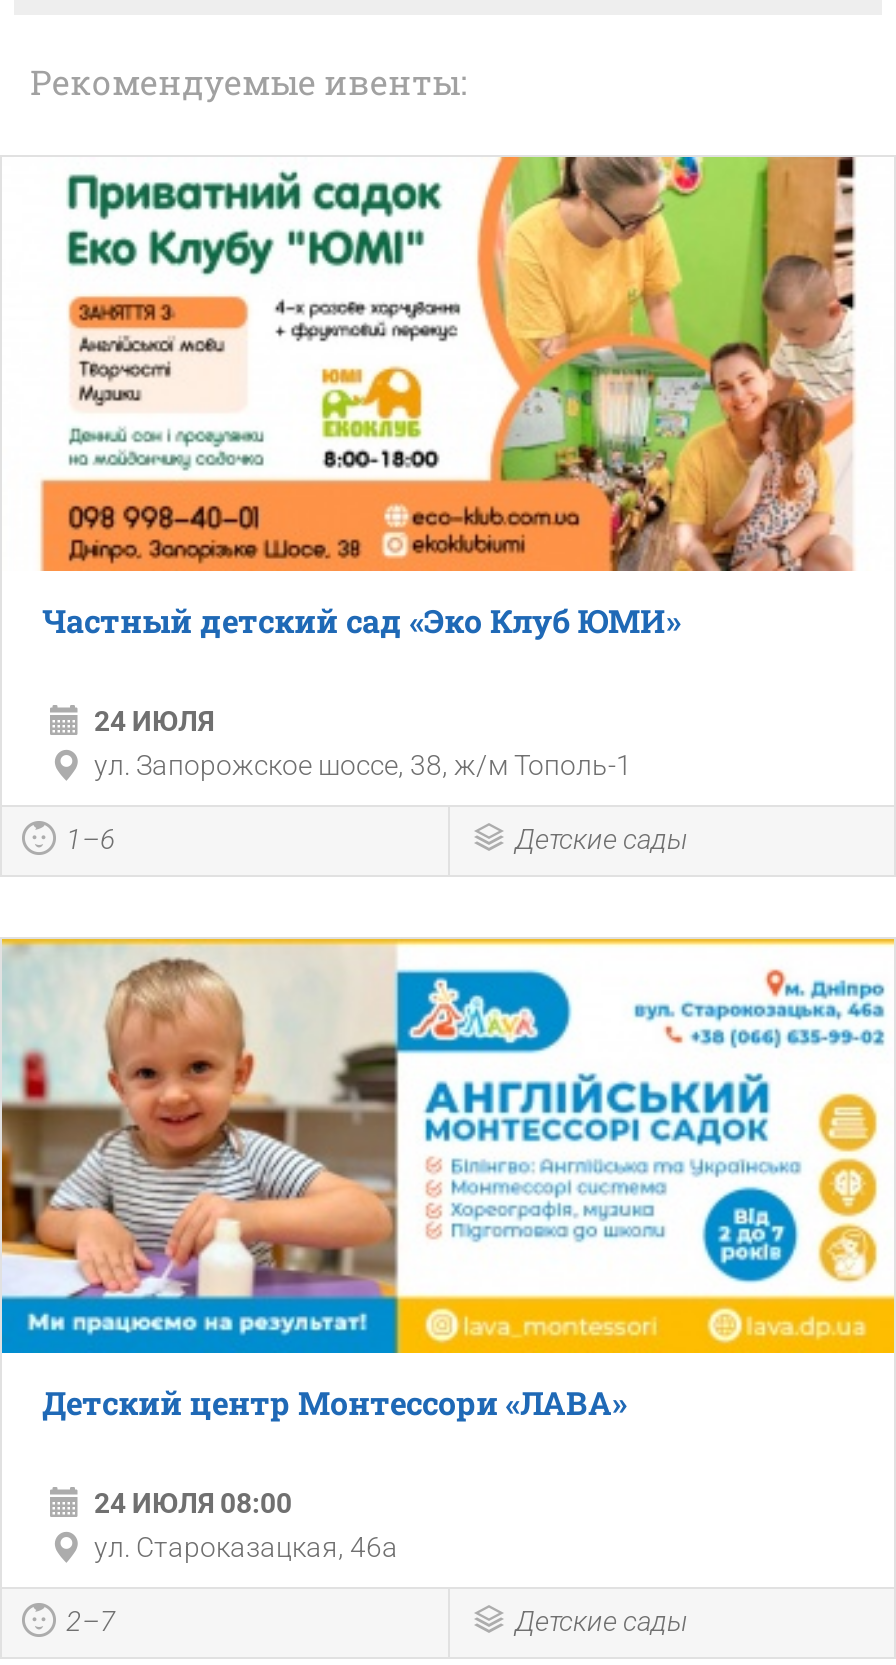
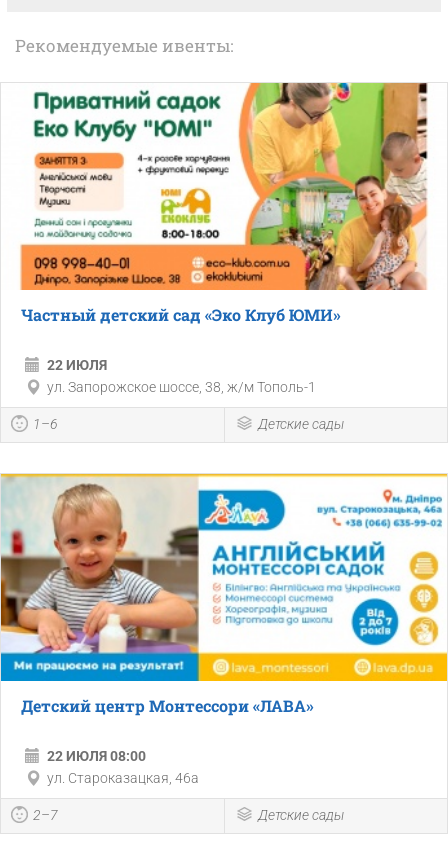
[94,705,214,737] 24 ИЮЛЯ -> [47,357,107,373] 22 ИЮЛЯ
[94,1487,292,1519] 24 ИЮЛЯ 08:00 -> [47,748,146,764] 22 ИЮЛЯ 08:00

